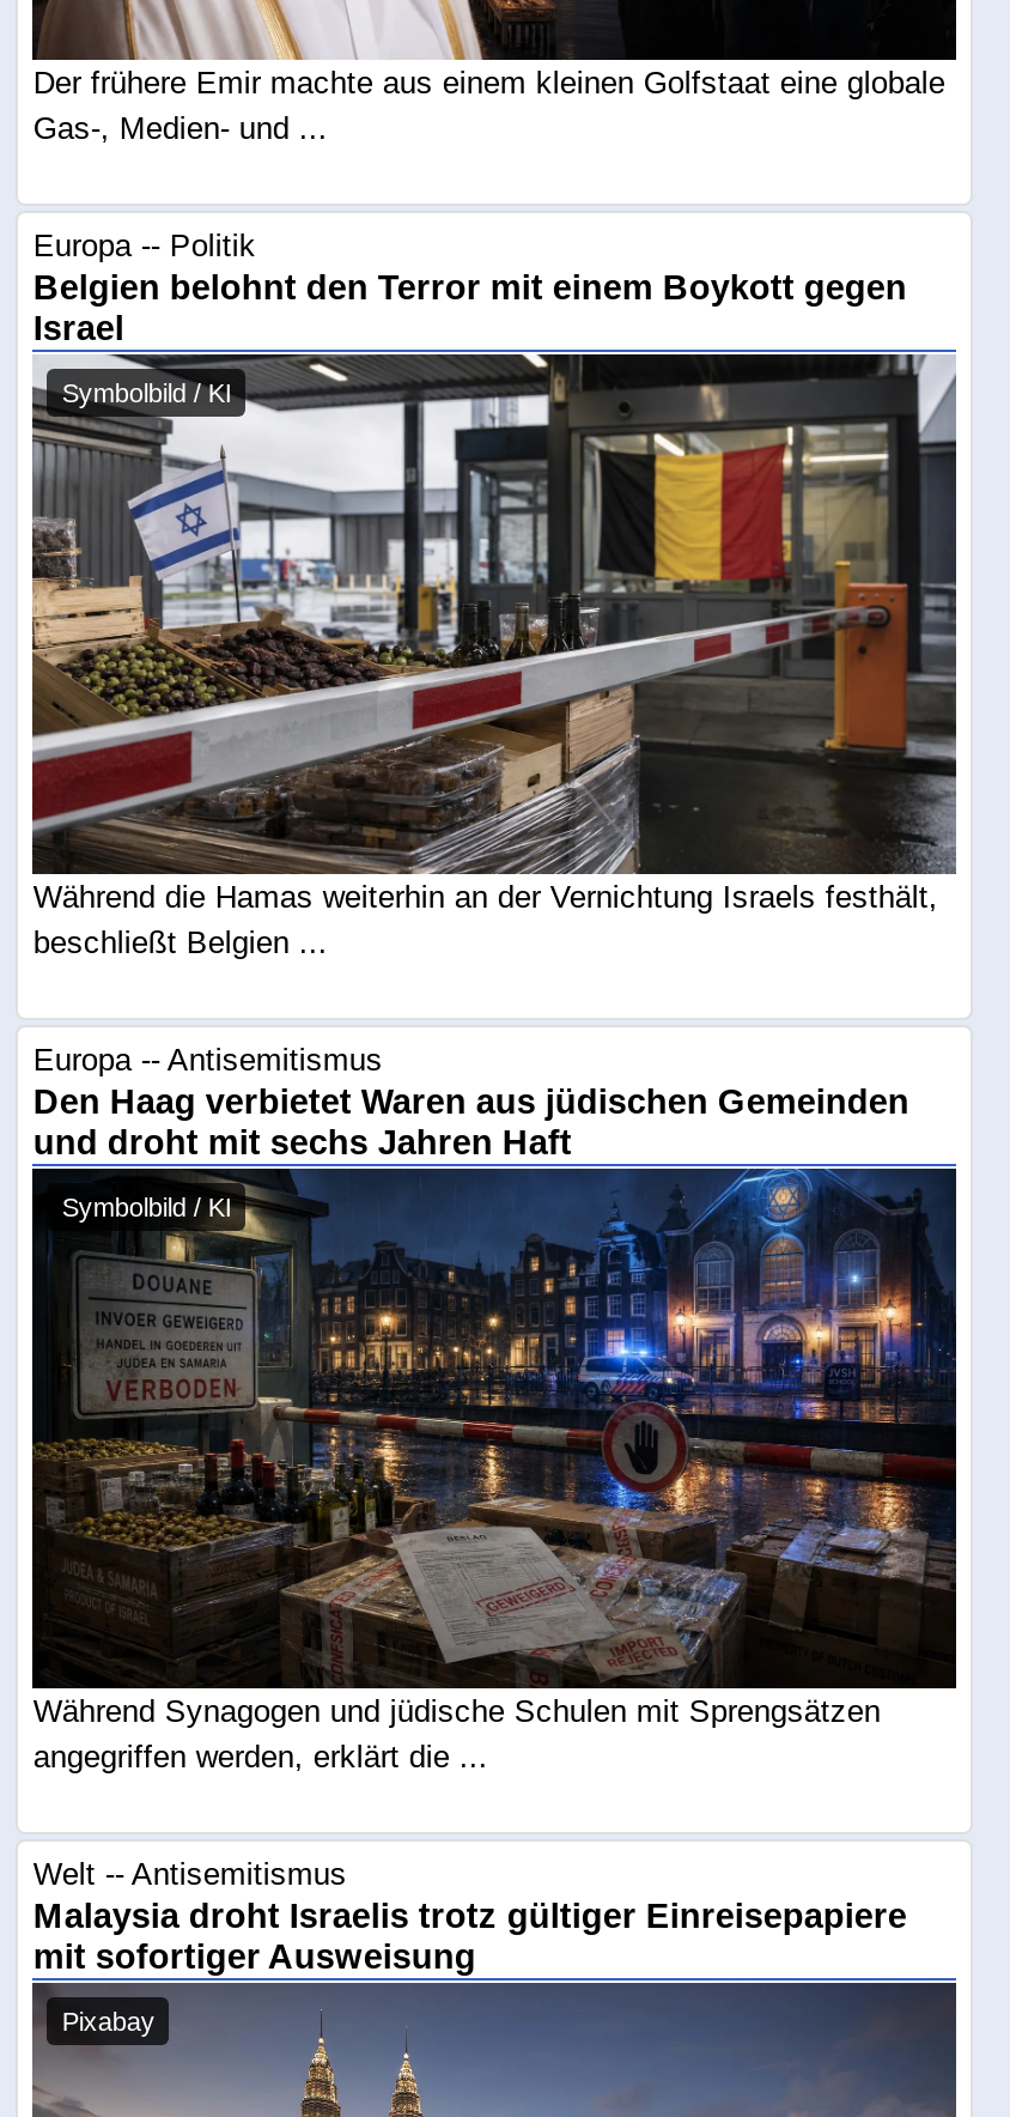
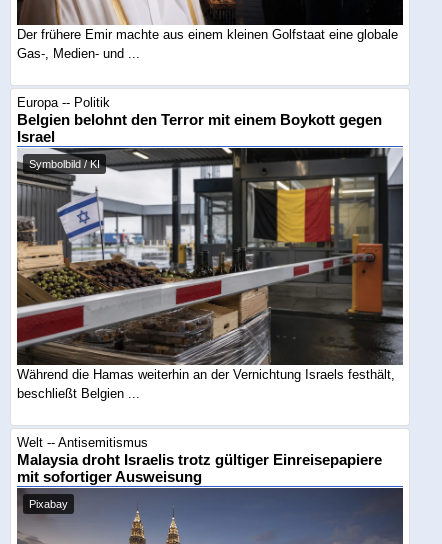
[32,1041,954,1691] [image] | Europa -- Antisemitismus | Den Haag verbietet Waren aus jüdischen Gemeinden | und droht mit sechs Jahren Haft | Symbolbild / KI -> none
[33,1692,881,1774] Während Synagogen und jüdische Schulen mit Sprengsätzen | angegriffen werden, erklärt die ... -> none

